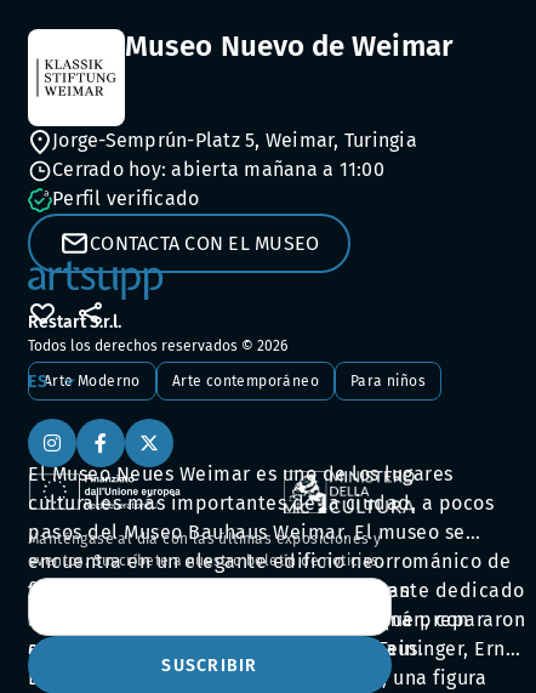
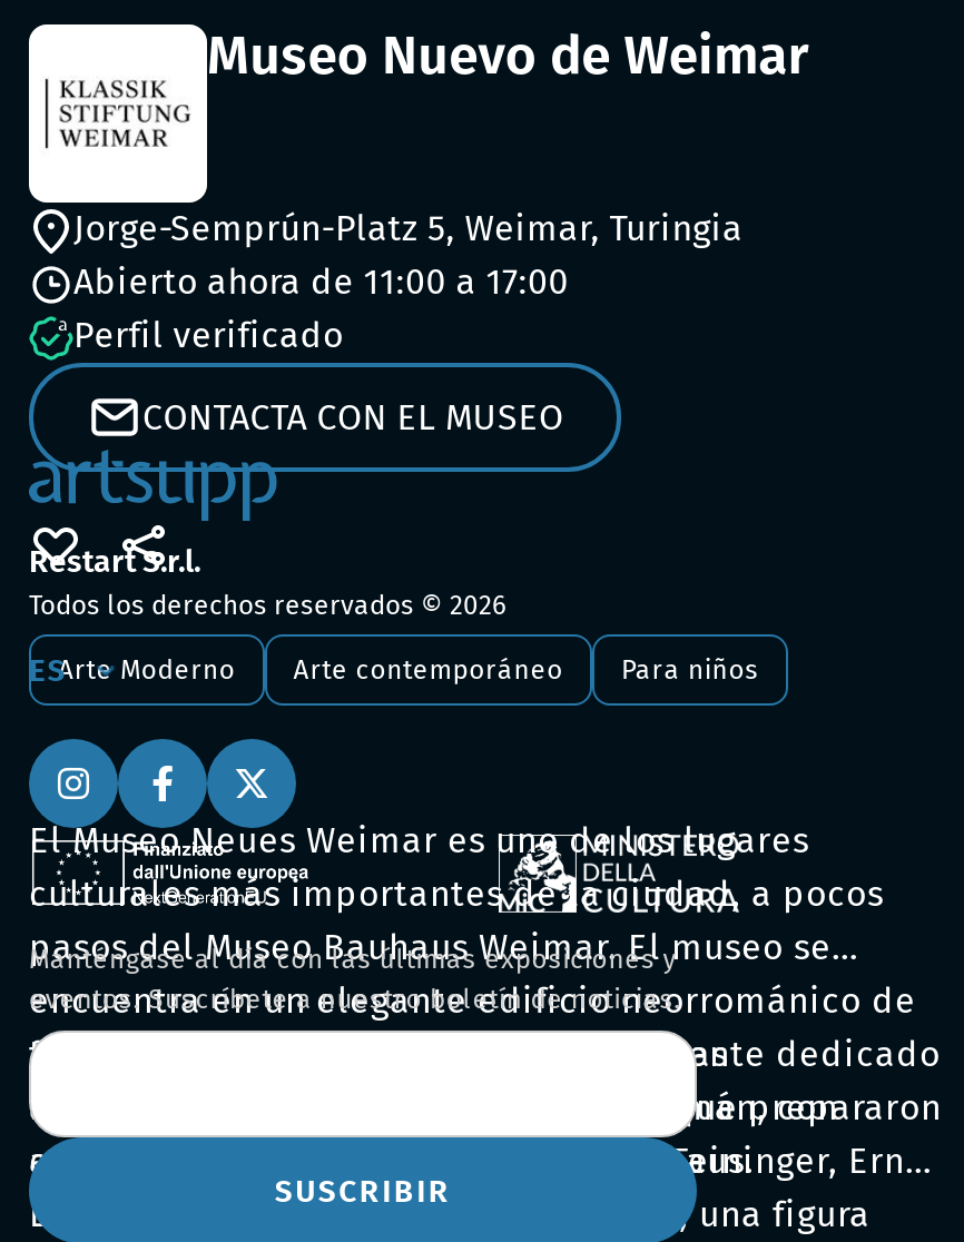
[52,158,384,181] Cerrado hoy: abierta mañana a 11:00 -> [73,261,569,303] Abierto ahora de 11:00 a 17:00

